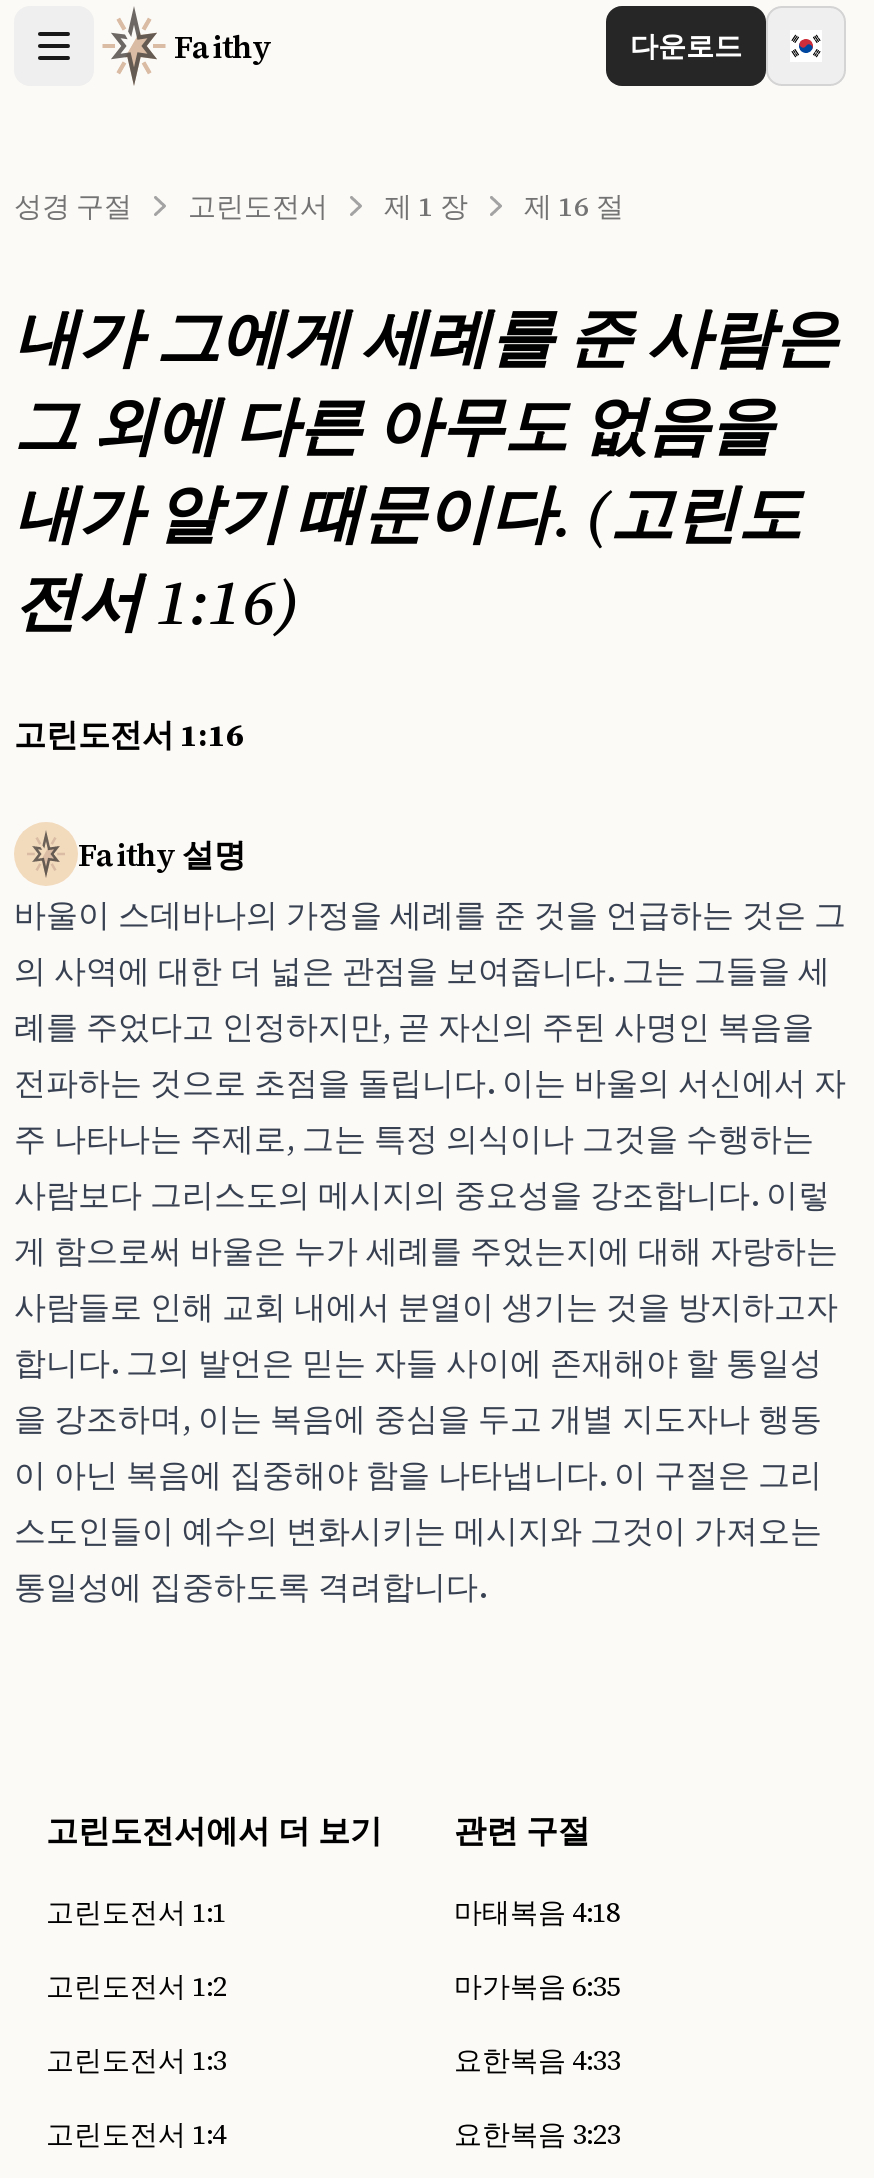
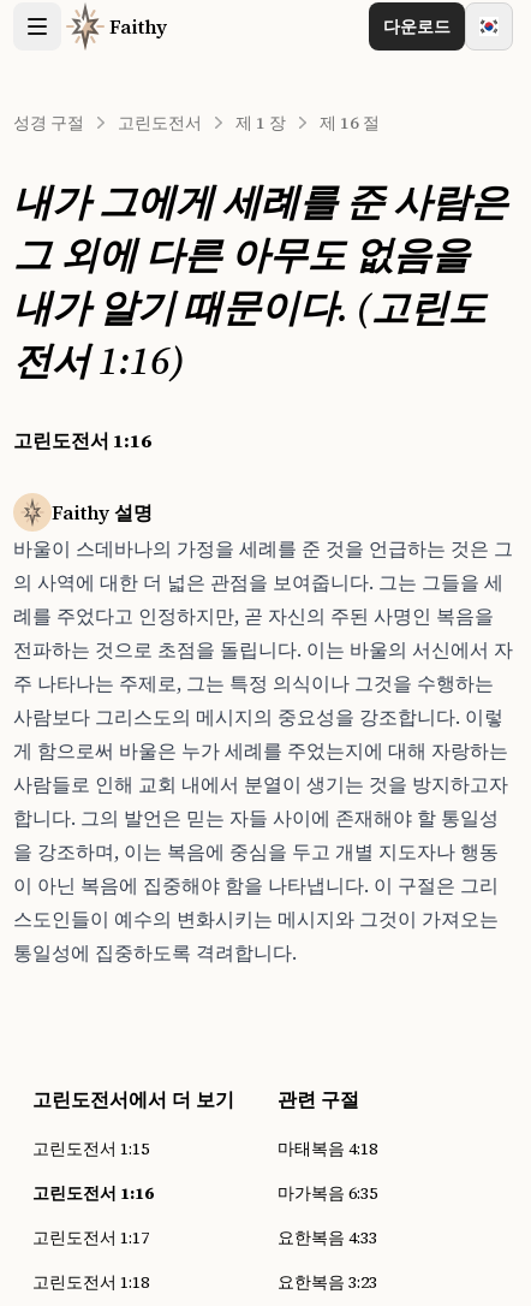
[46,1892,226,1932] 고린도전서 1:1 -> [32,1136,149,1160] 고린도전서 1:15
[46,1966,226,2006] 고린도전서 1:2 -> [32,1181,154,1205] 고린도전서 1:16
[46,2040,226,2080] 고린도전서 1:3 -> [32,1225,149,1249] 고린도전서 1:17
[46,2114,226,2154] 고린도전서 1:4 -> [32,1270,149,1294] 고린도전서 1:18

